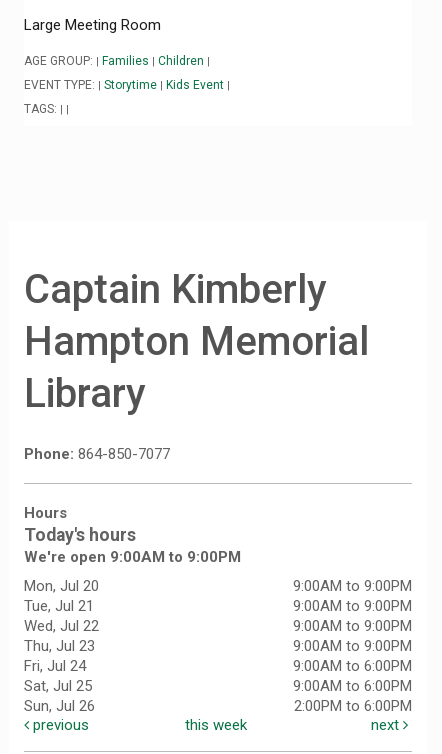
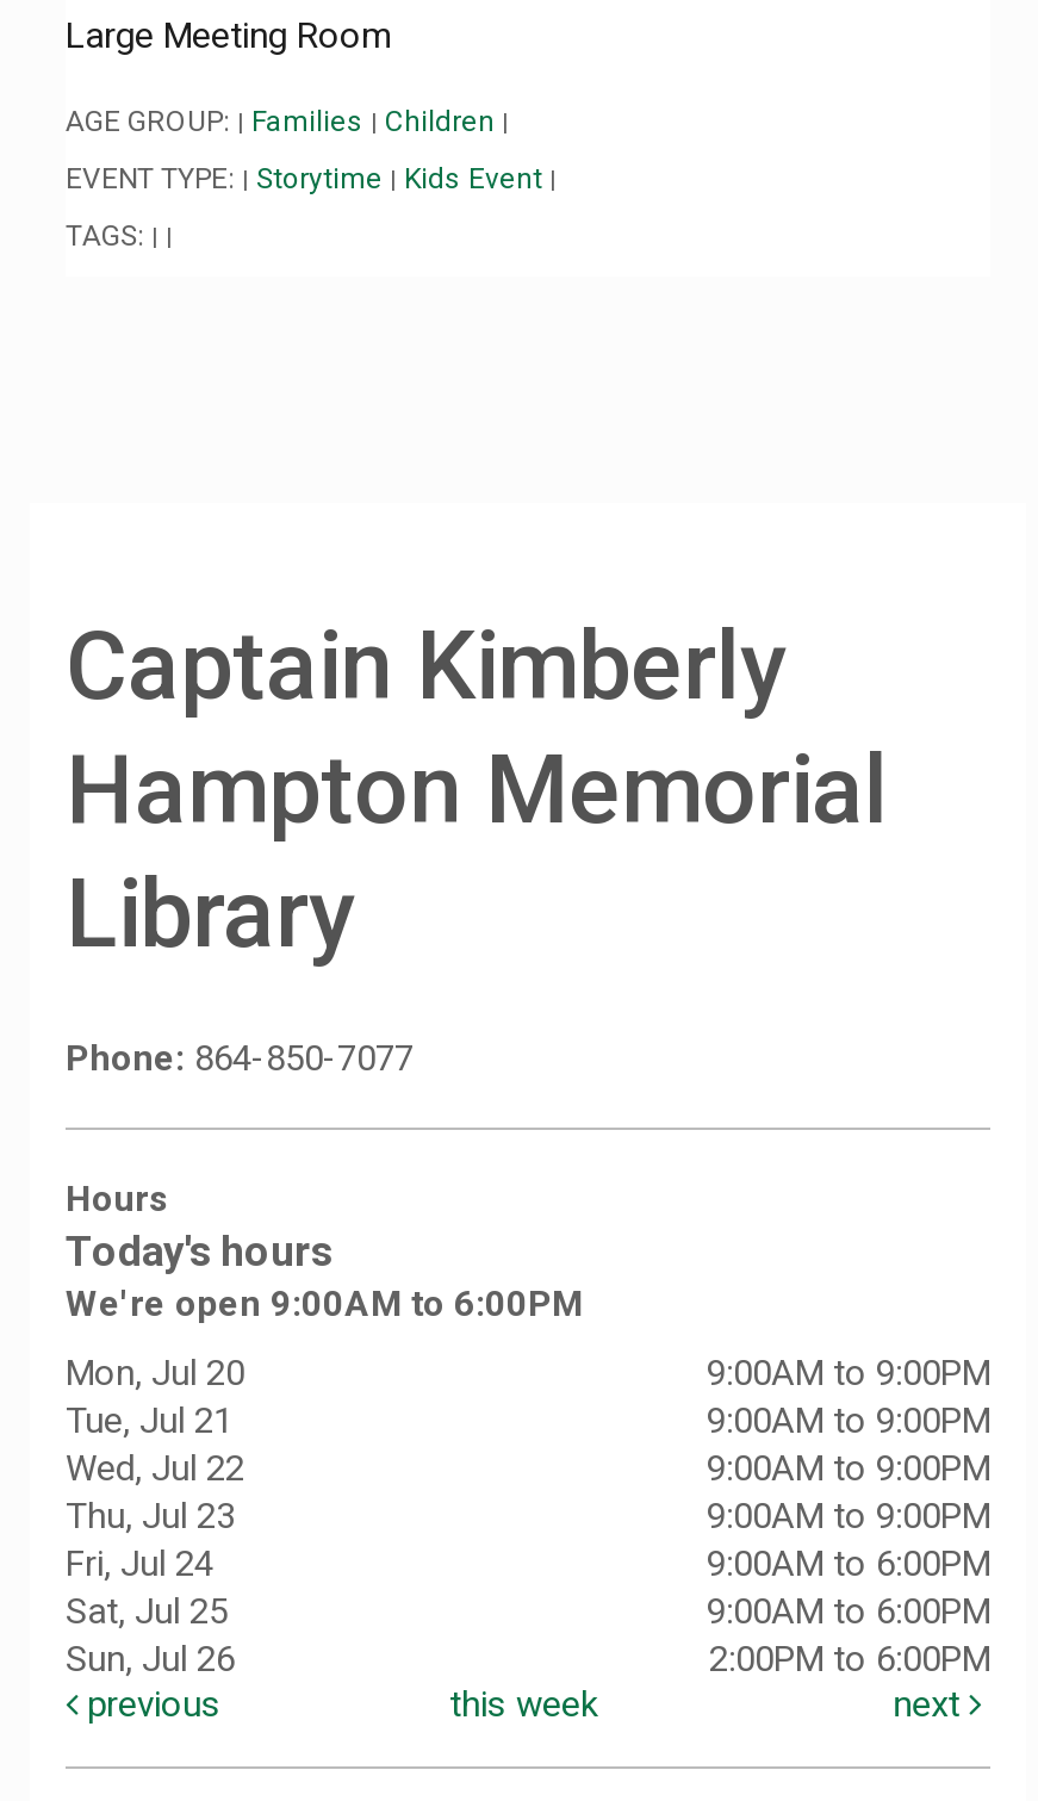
[24,548,241,566] We're open 9:00AM to 9:00PM -> [66,1282,583,1325] We're open 9:00AM to 6:00PM

